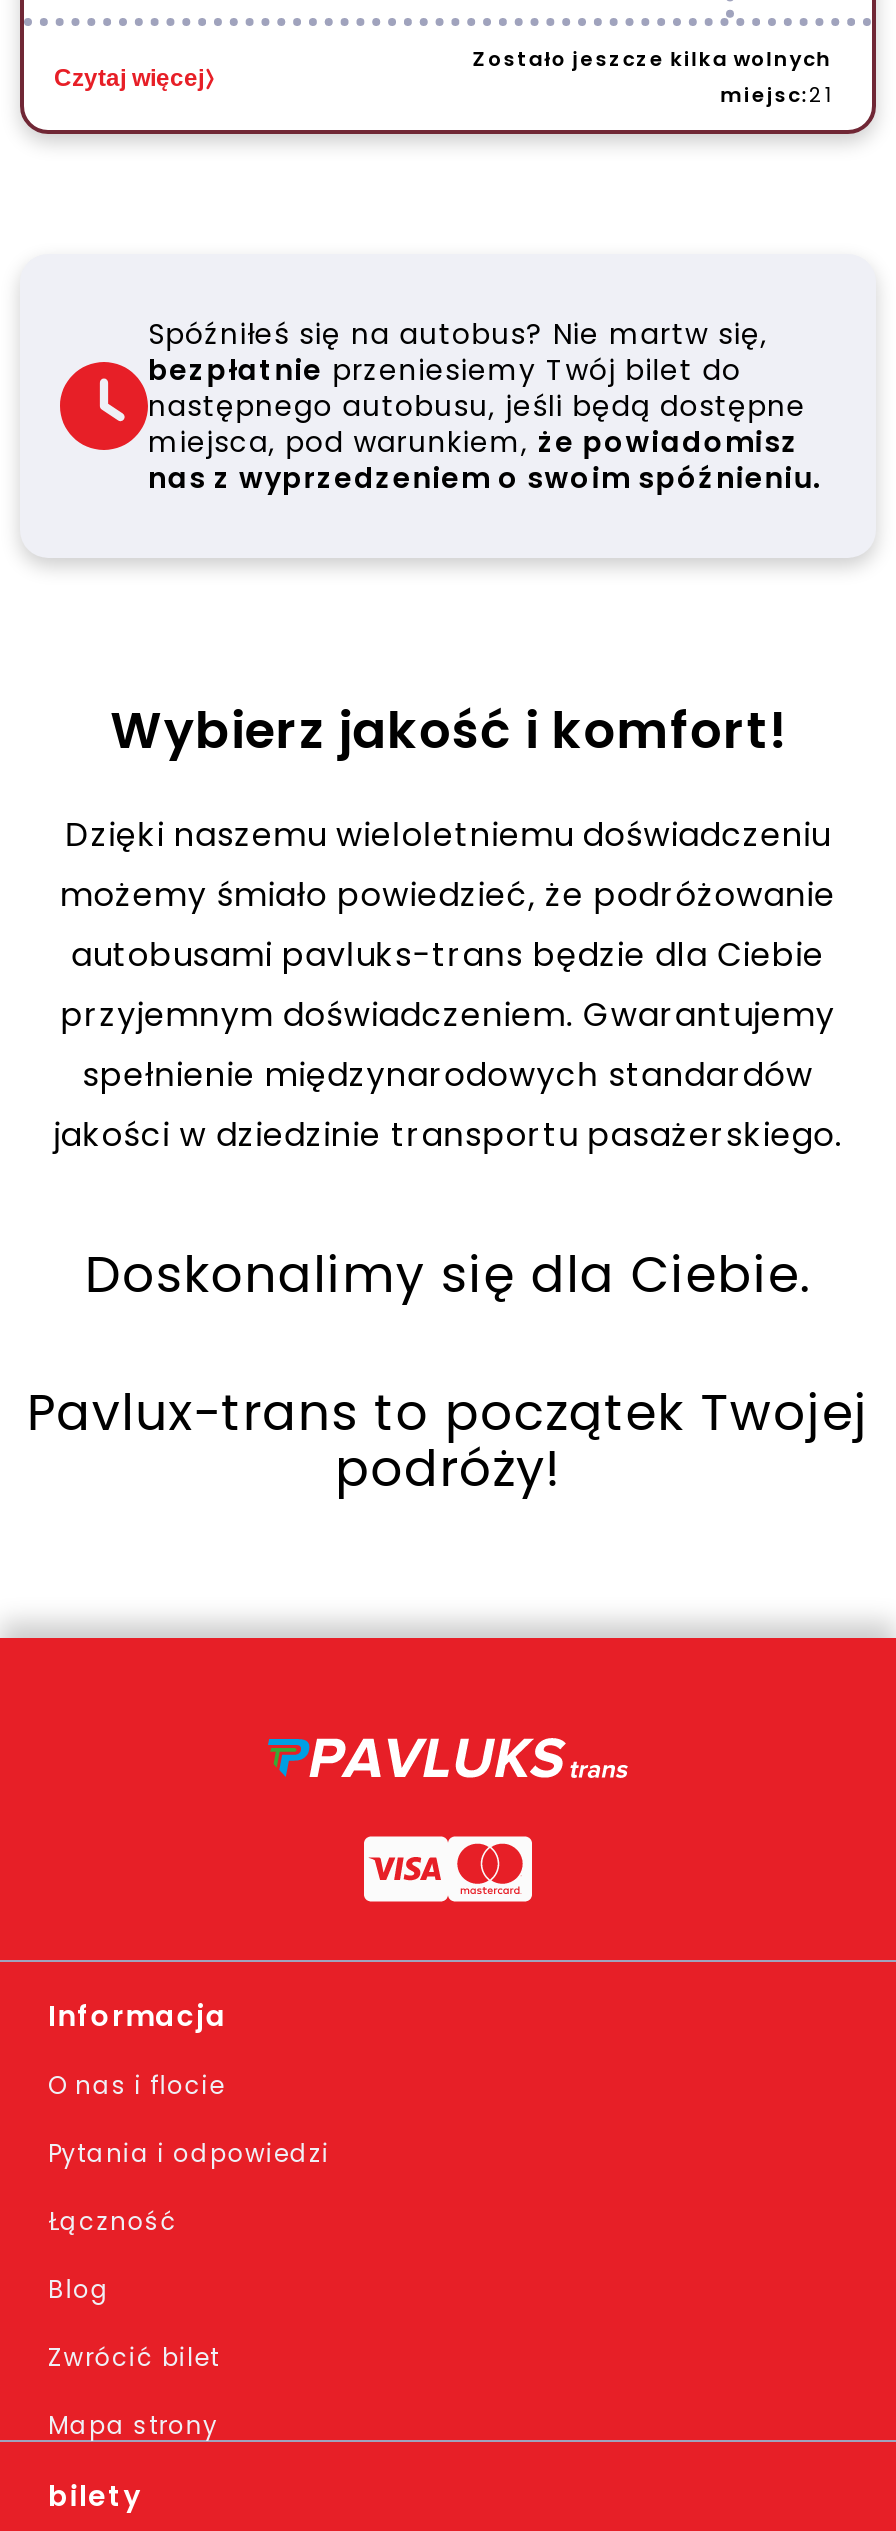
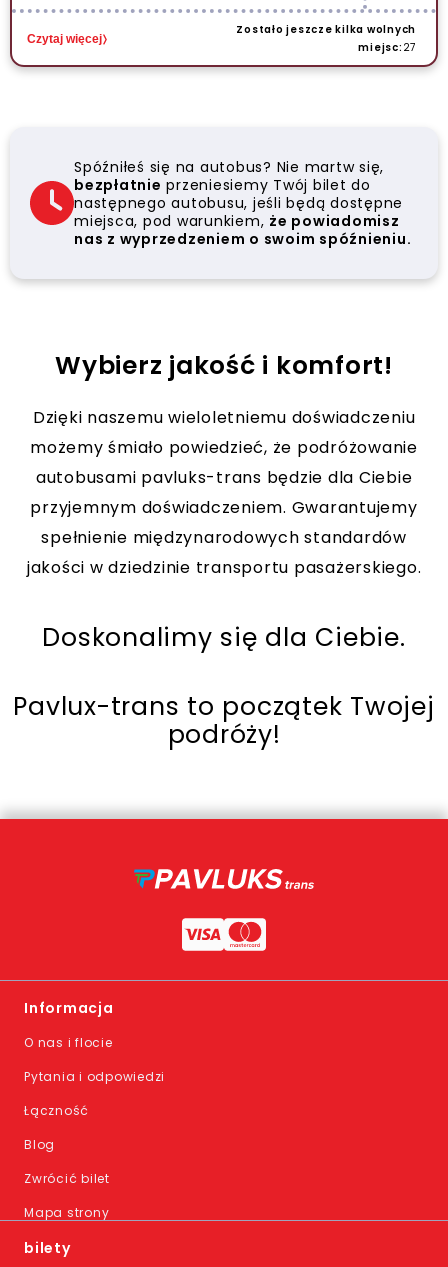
[720,80,832,110] miejsc:21 -> [358,40,416,55] miejsc:27

